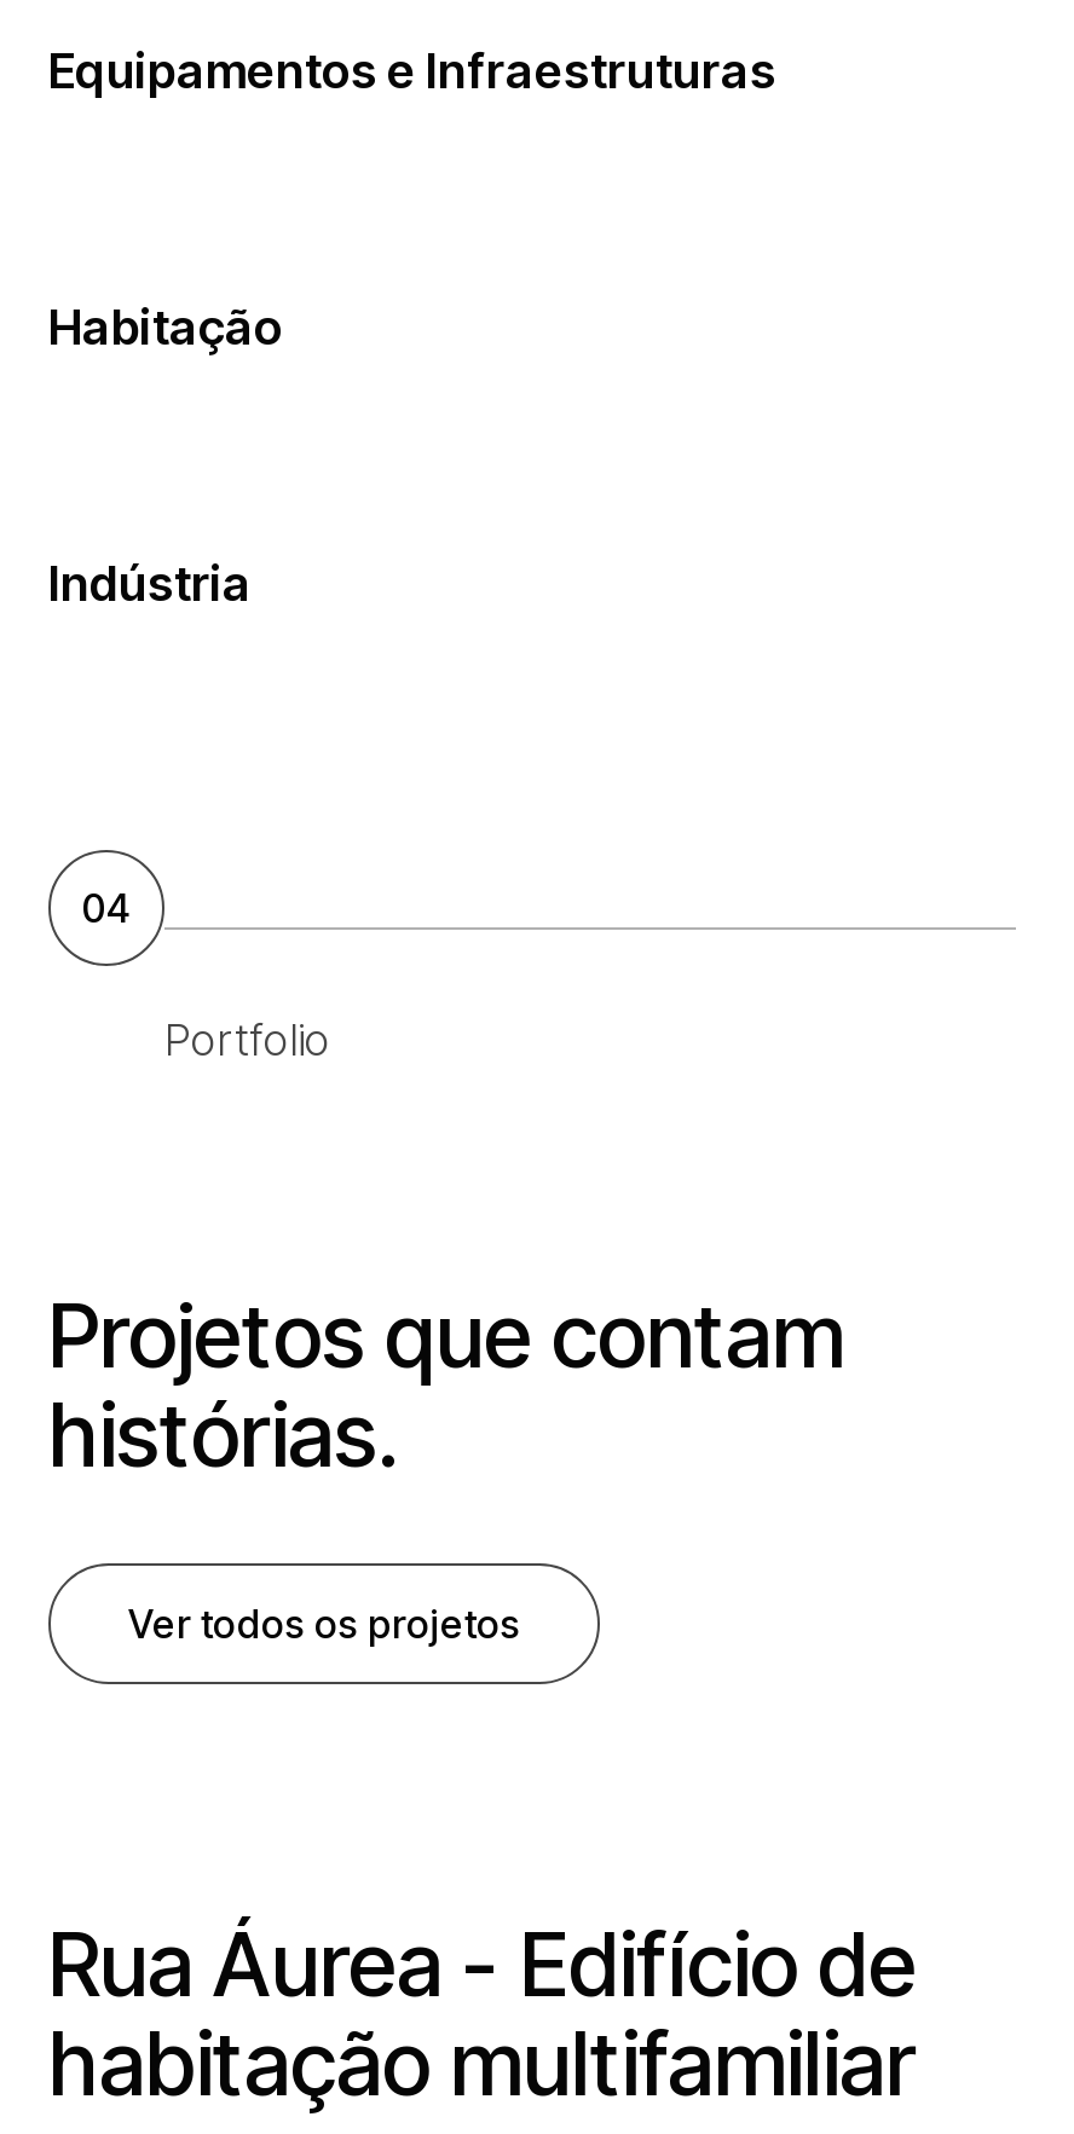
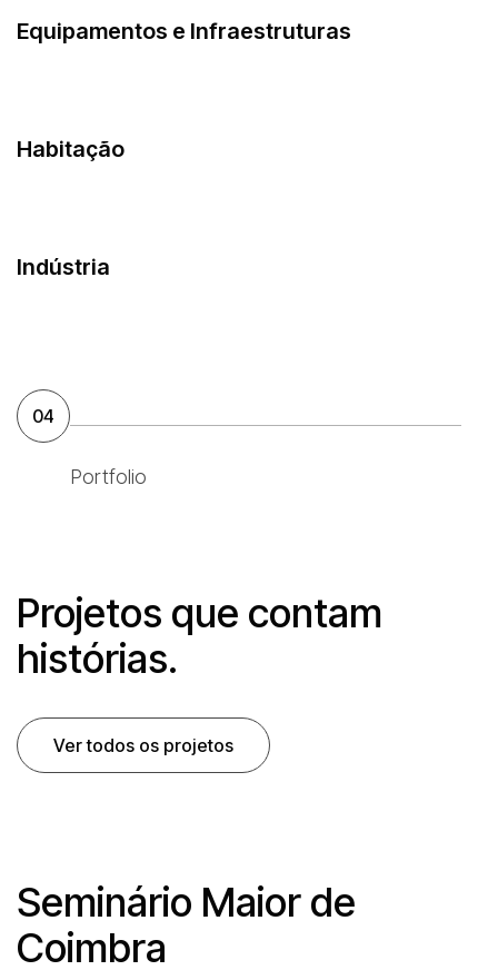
[48,1912,917,2118] Rua Áurea - Edifício de | habitação multifamiliar -> [17,878,356,972] Seminário Maior de | Coimbra

